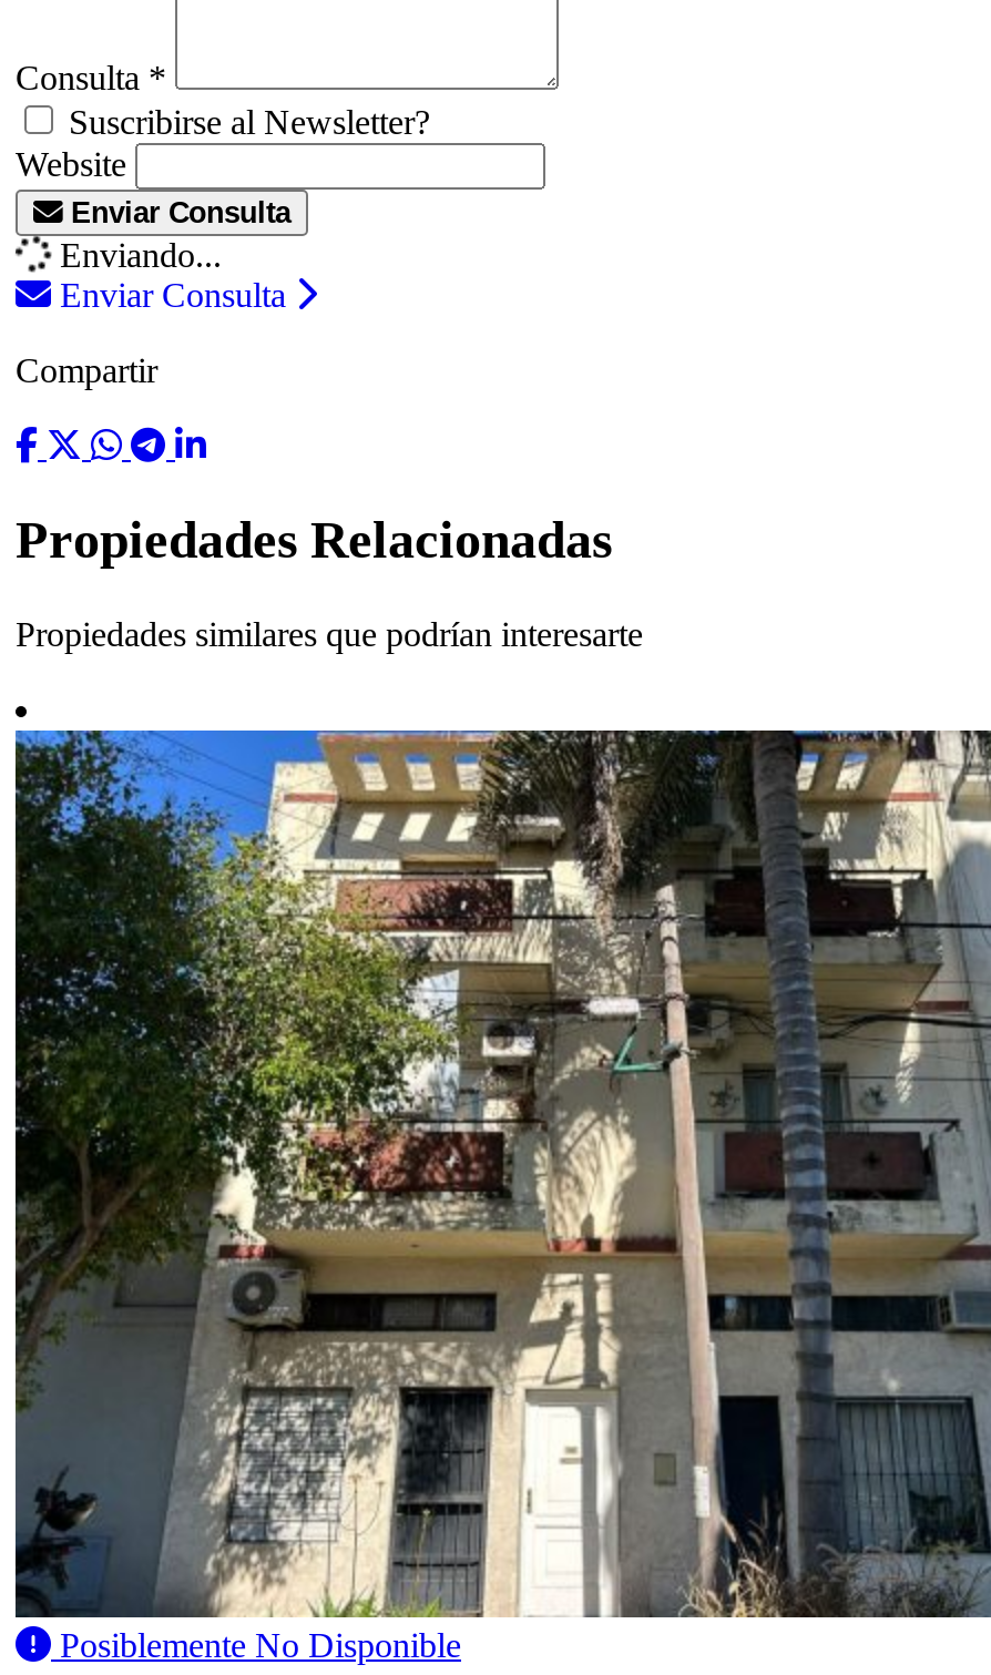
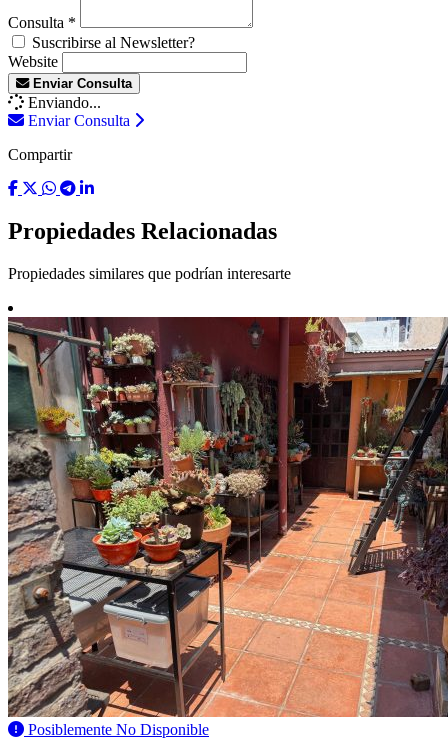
[13,728,984,1620] [image] -> [7,316,445,718] [image]

